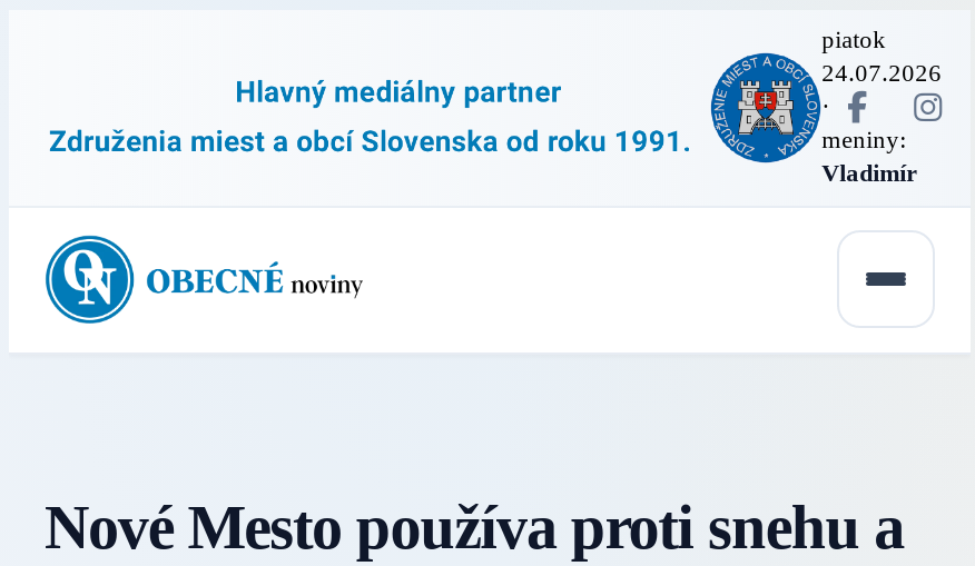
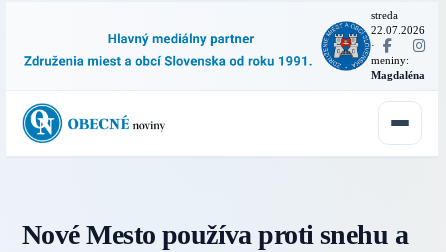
[822,26,942,87] piatok | 24.07.2026 -> [371,9,425,36] streda | 22.07.2026
[822,160,917,187] Vladimír -> [371,69,425,81] Magdaléna

